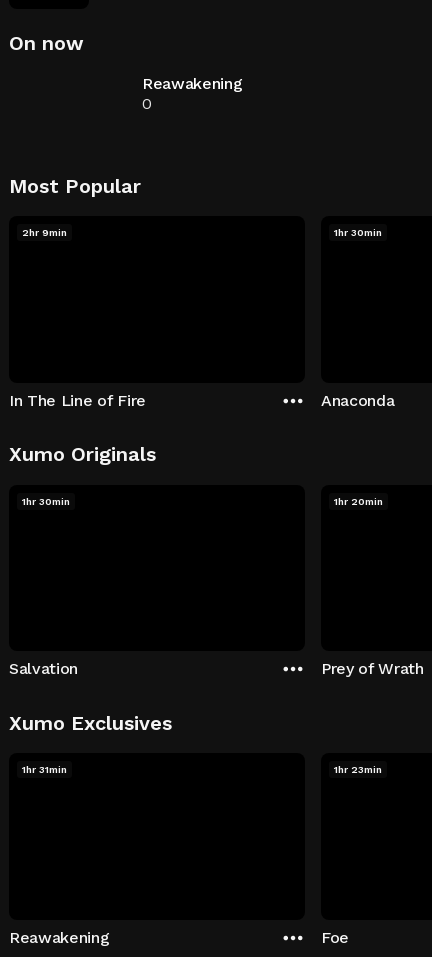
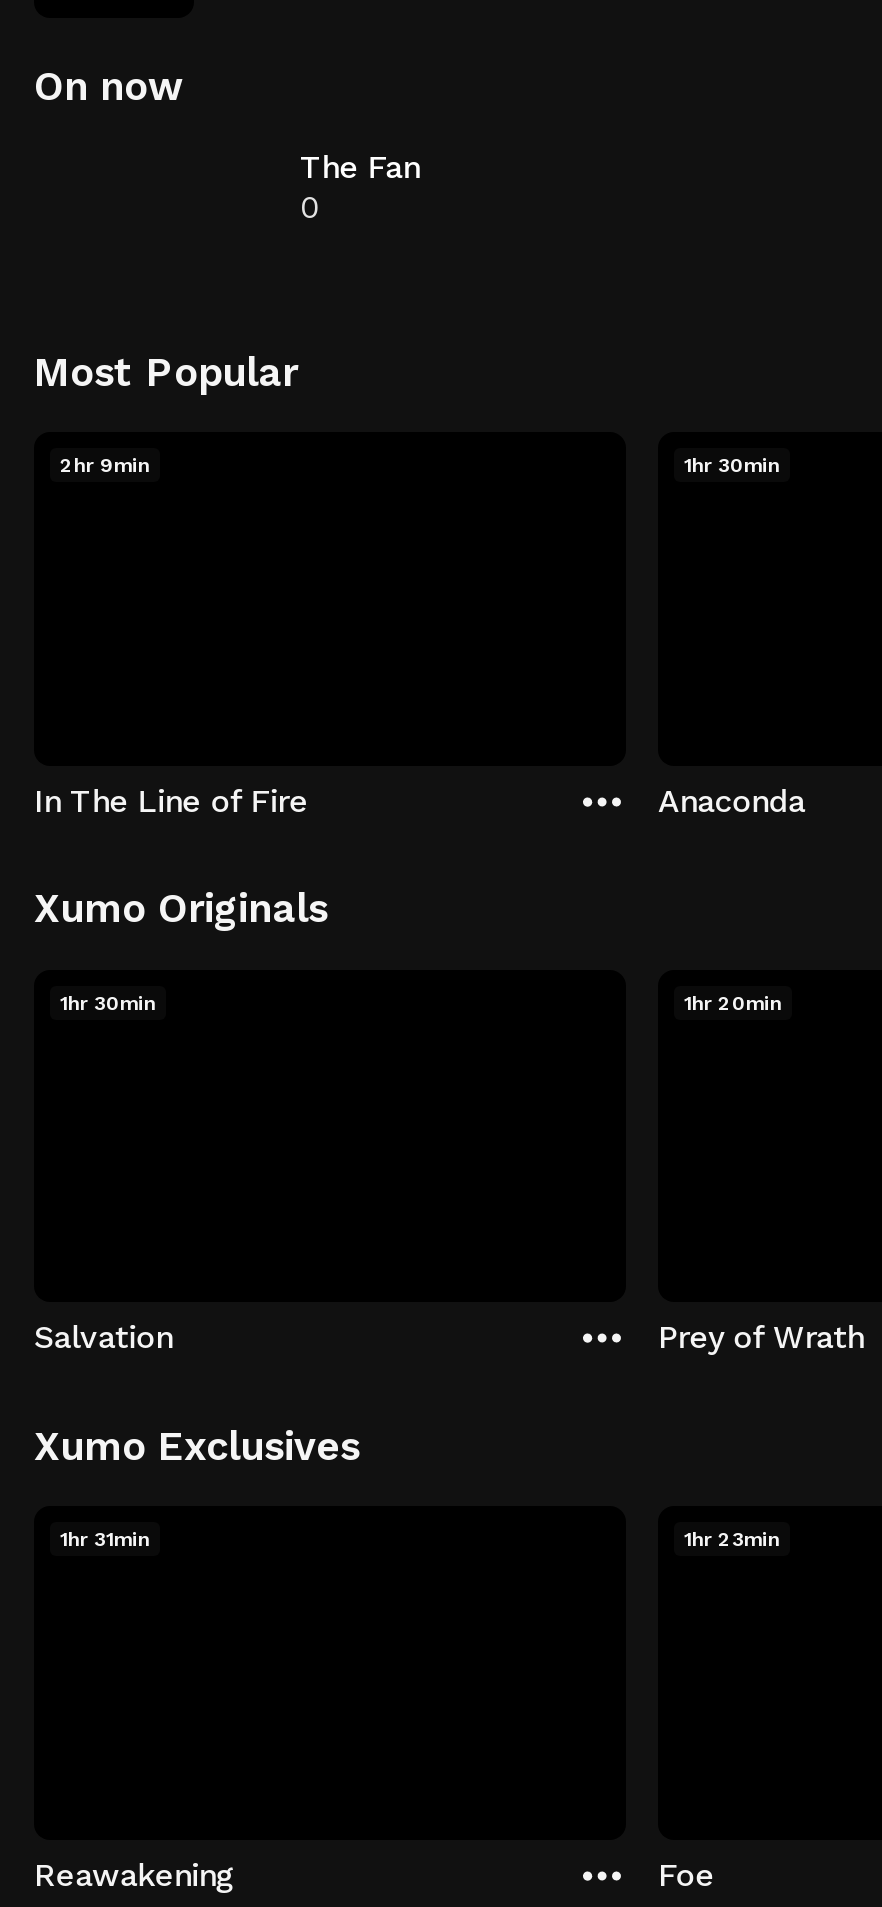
[142,74,242,93] Reawakening -> [300,148,420,186] The Fan

